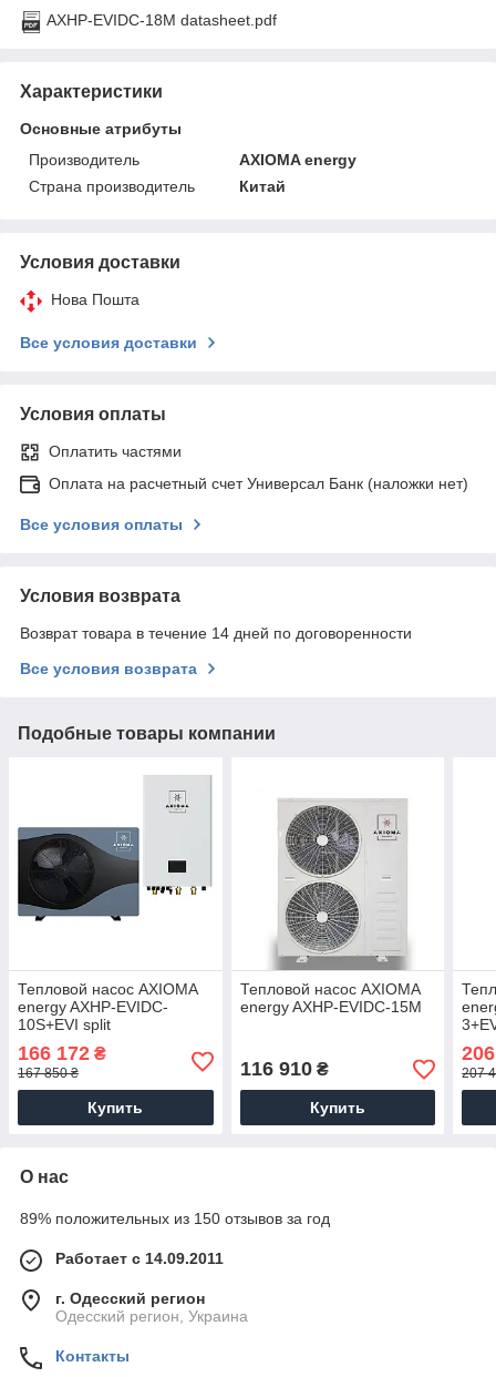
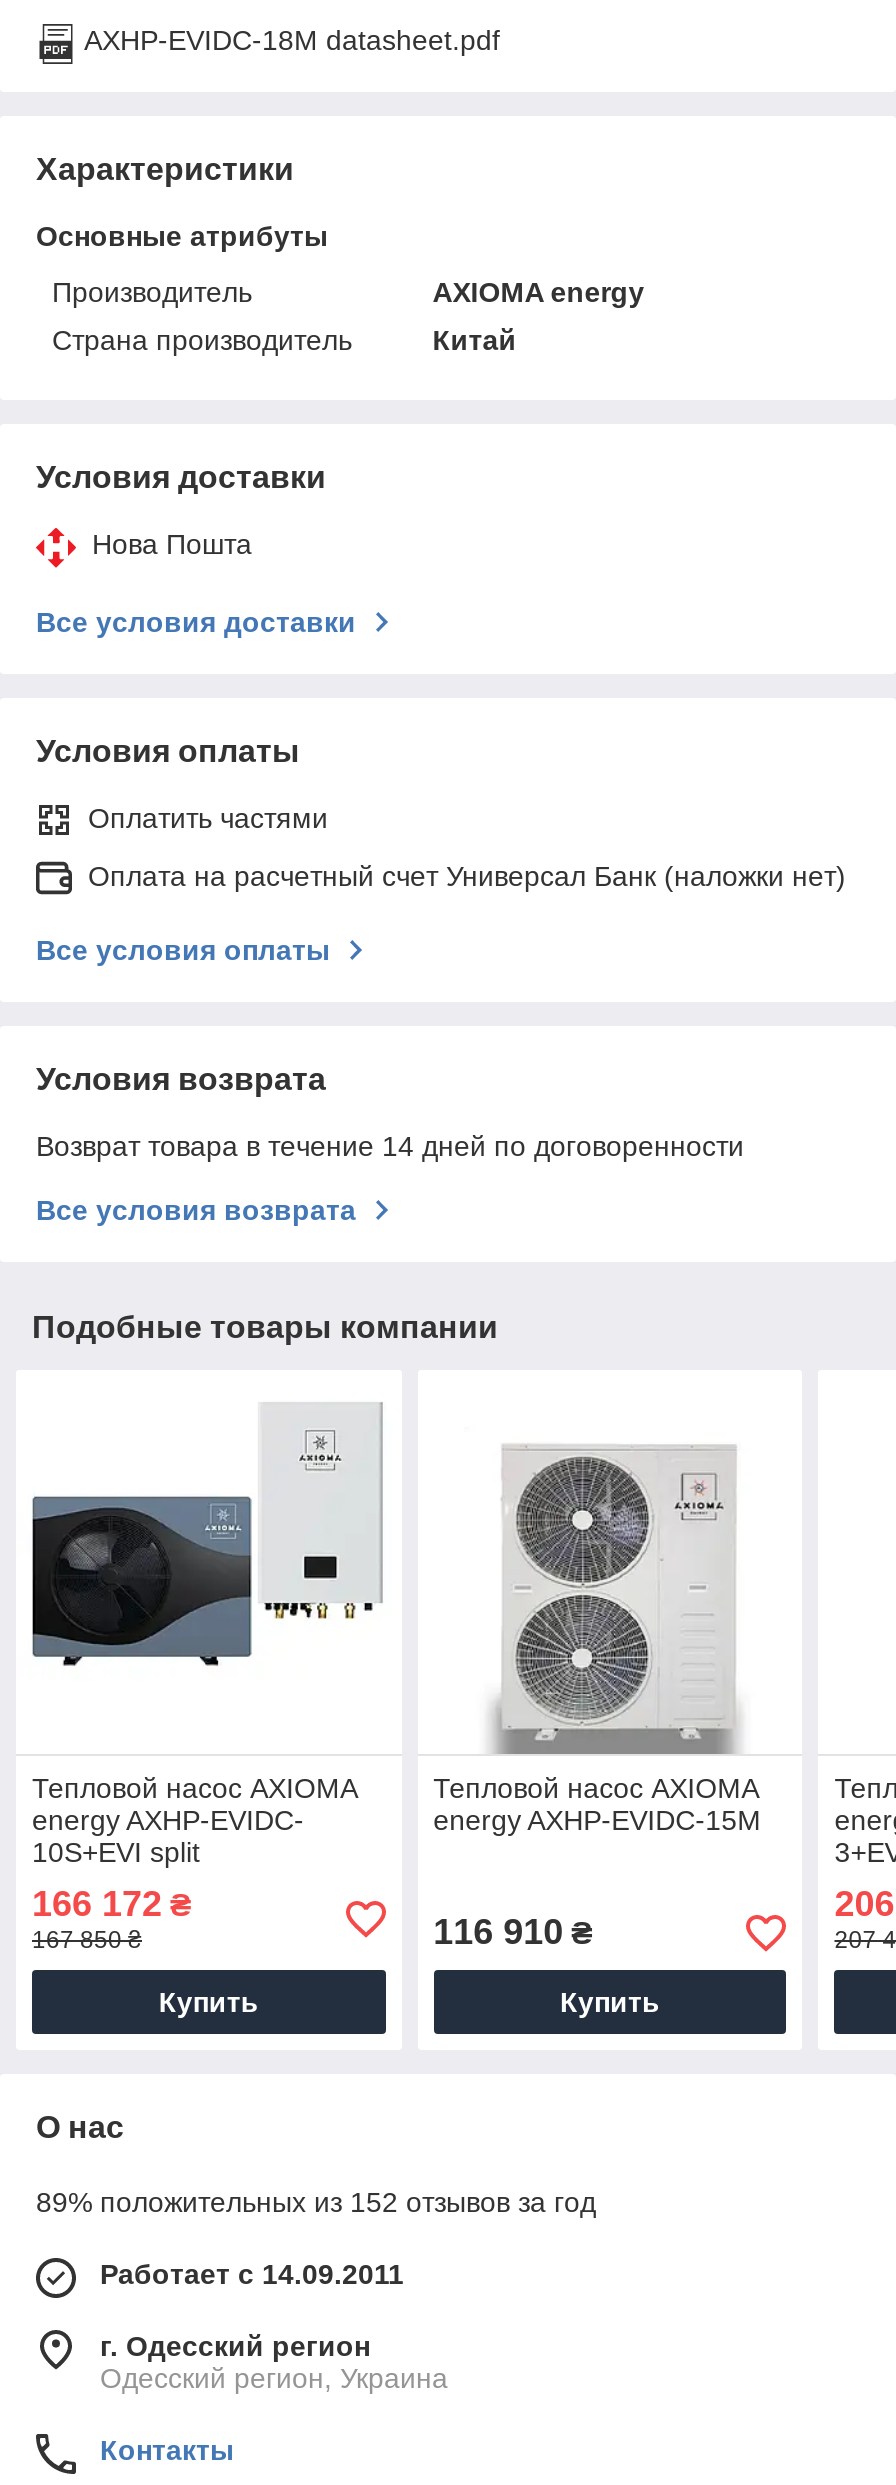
[20,1210,330,1228] 89% положительных из 150 отзывов за год -> [36,2187,596,2219] 89% положительных из 152 отзывов за год

